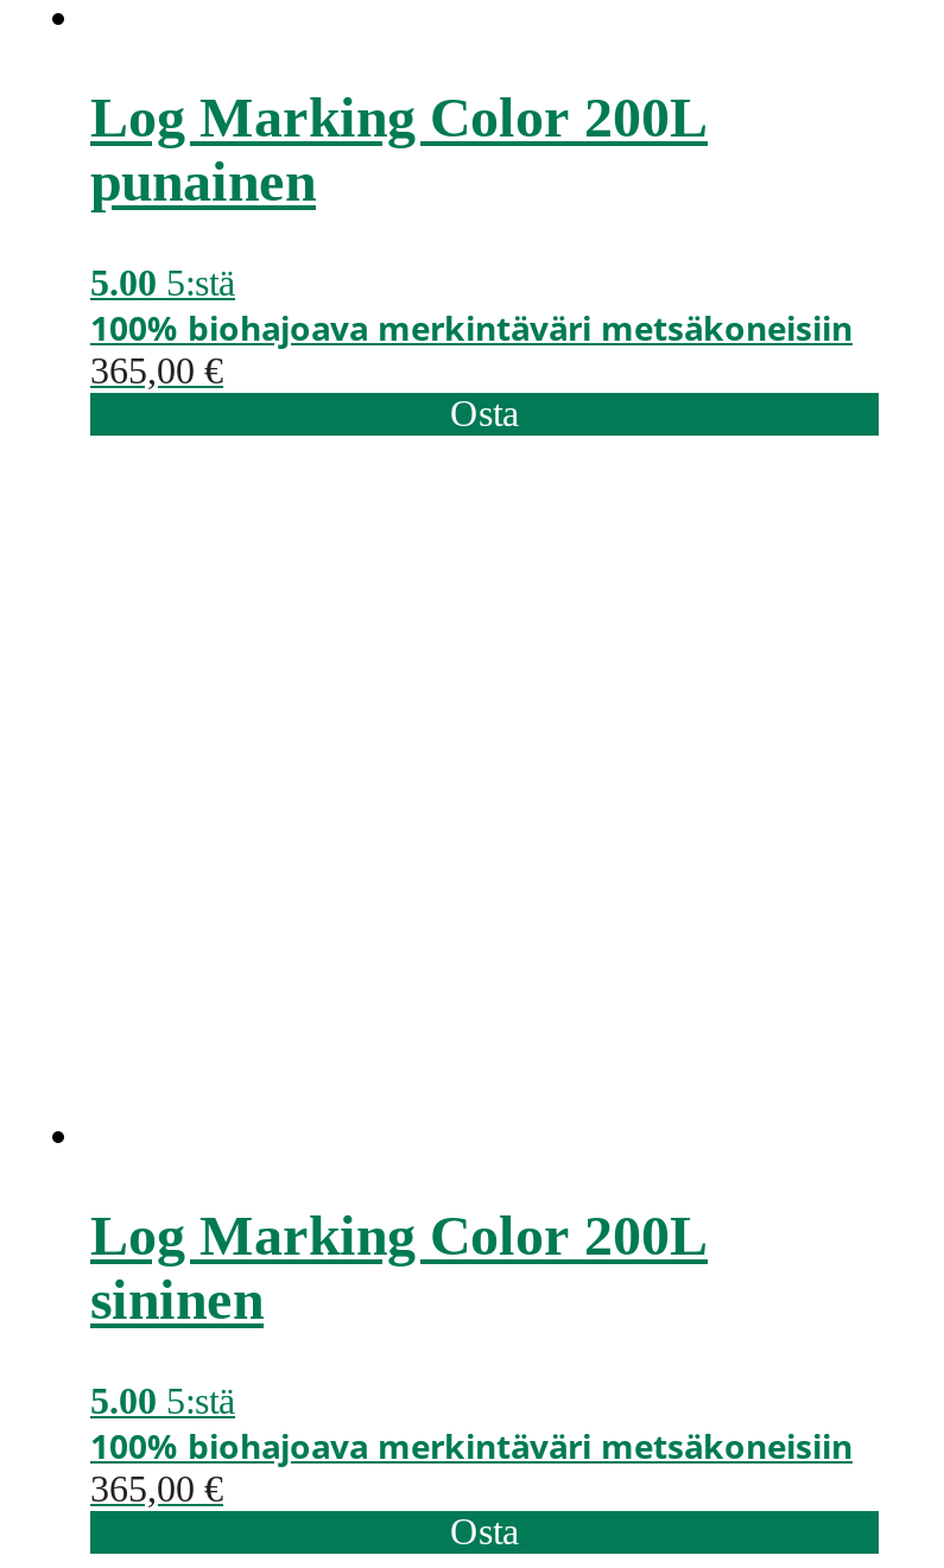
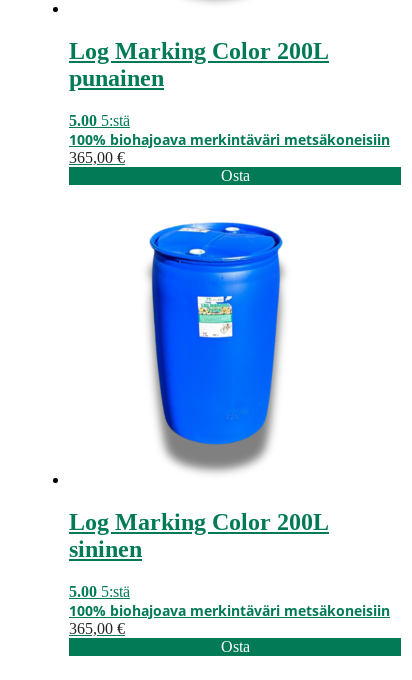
none -> [148,221,284,472] [image]

